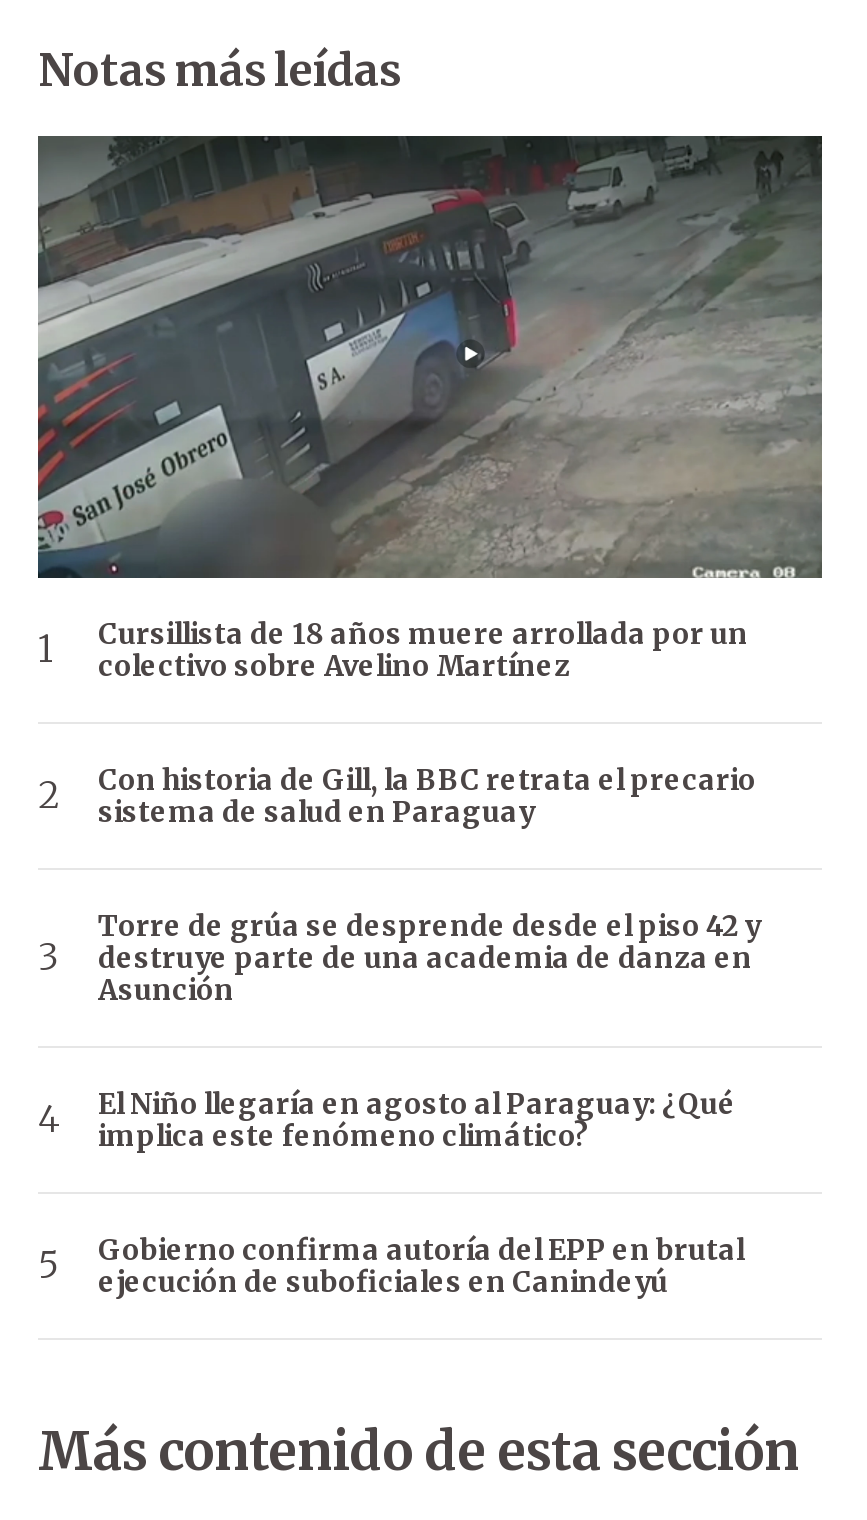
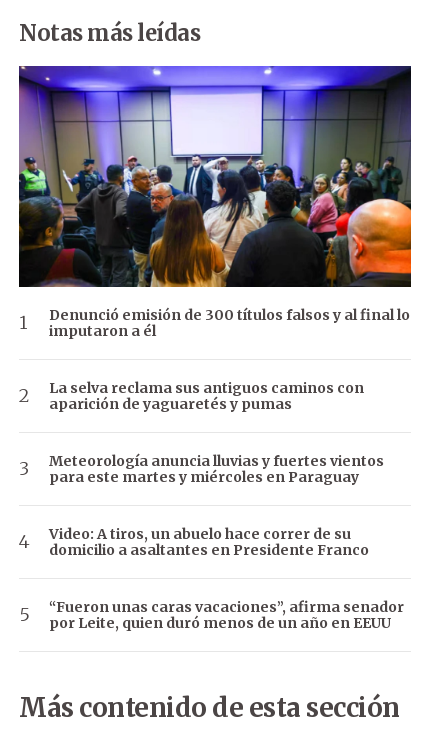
[36,134,824,683] [image] | Cursillista de 18 años muere arrollada por un | colectivo sobre Avelino Martínez -> [18,65,412,340] [image] | Denunció emisión de 300 títulos falsos y al final lo | imputaron a él
[98,761,756,829] Con historia de Gill, la BBC retrata el precario | sistema de salud en Paraguay -> [49,379,364,413] La selva reclama sus antiguos caminos con | aparición de yaguaretés y pumas
[98,907,760,1007] Torre de grúa se desprende desde el piso 42 y | destruye parte de una academia de danza en | Asunción -> [49,452,384,486] Meteorología anuncia lluvias y fuertes vientos | para este martes y miércoles en Paraguay
[98,1085,736,1153] El Niño llegaría en agosto al Paraguay: ¿Qué | implica este fenómeno climático? -> [49,525,369,559] Video: A tiros, un abuelo hace correr de su | domicilio a asaltantes en Presidente Franco
[98,1231,744,1299] Gobierno confirma autoría del EPP en brutal | ejecución de suboficiales en Canindeyú -> [49,598,404,632] “Fueron unas caras vacaciones”, afirma senador | por Leite, quien duró menos de un año en EEUU

